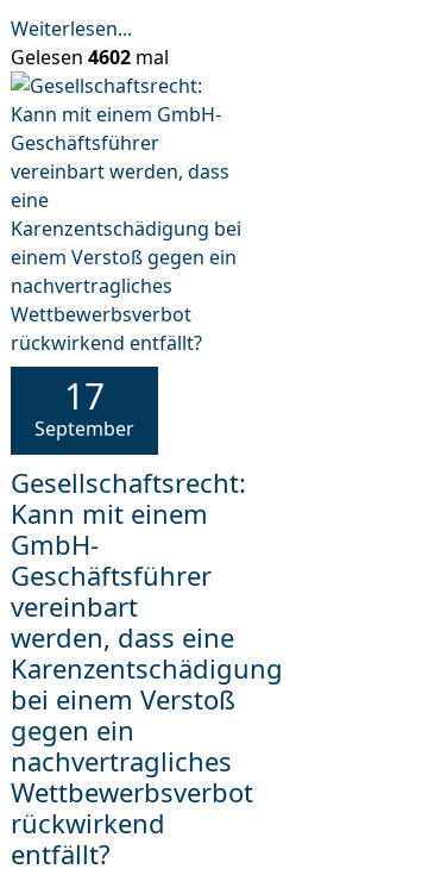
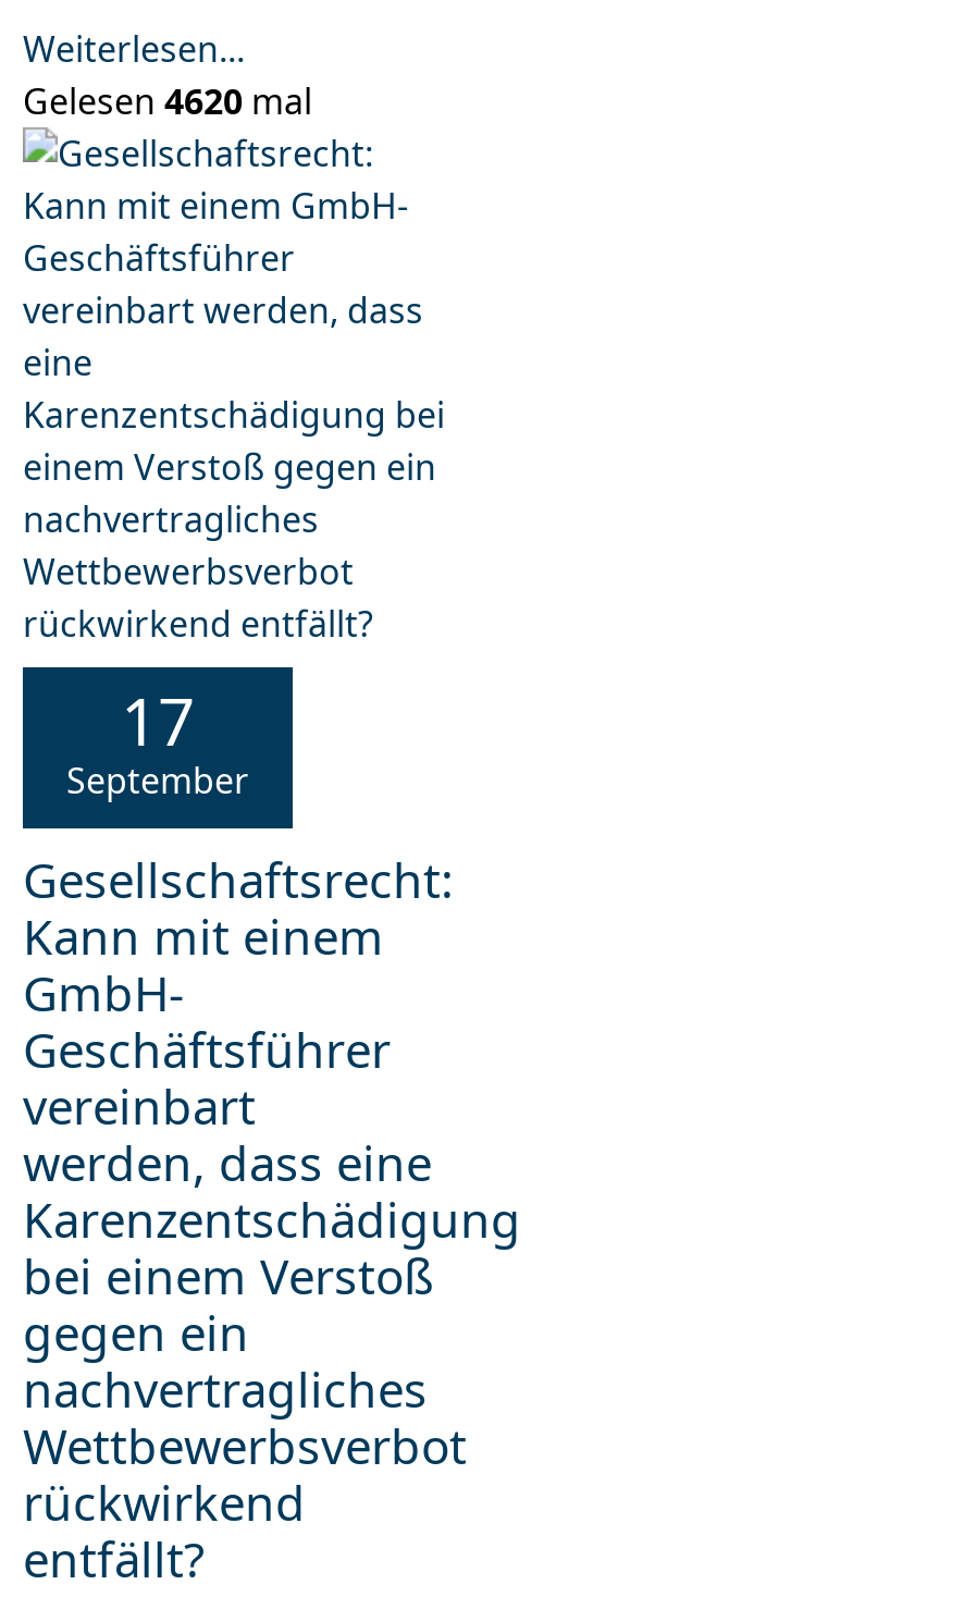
[11,44,169,70] Gelesen 4602 mal -> [23,77,312,125] Gelesen 4620 mal

